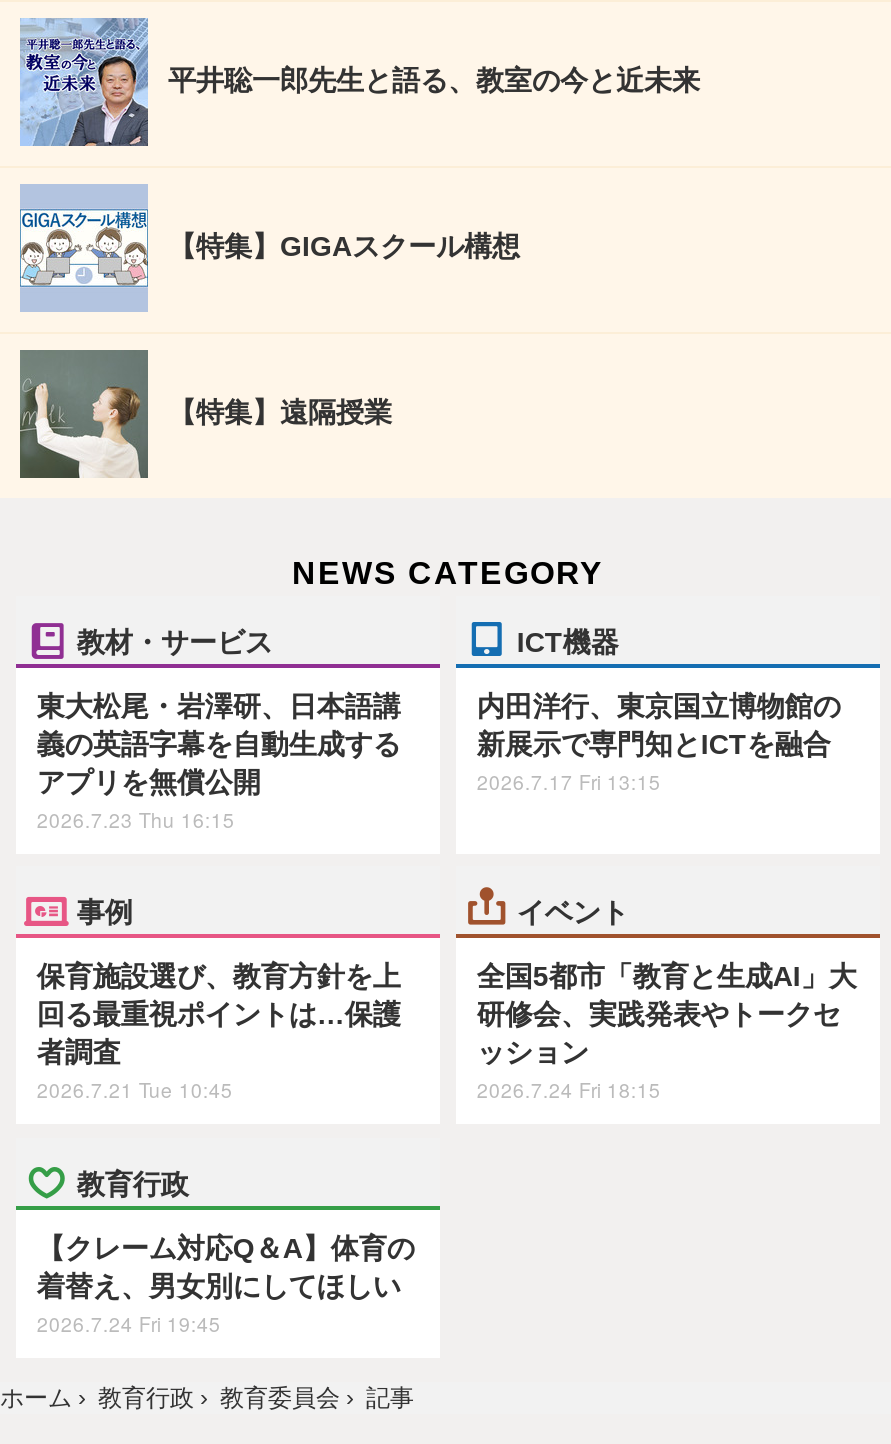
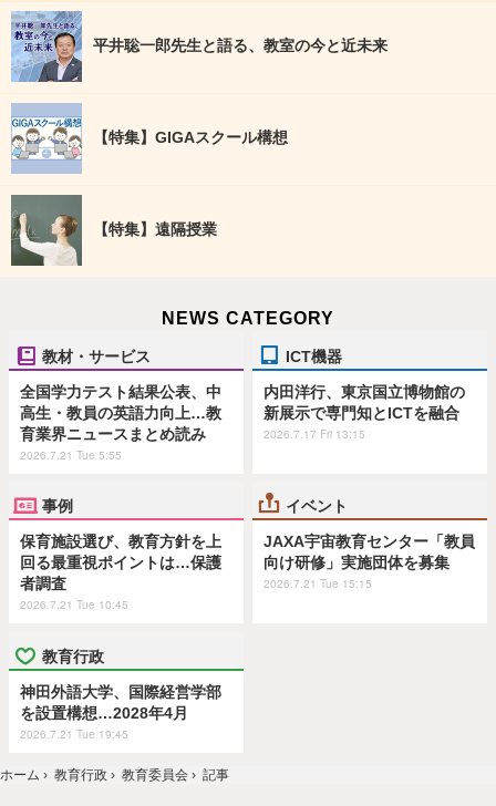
[37,689,401,833] 東大松尾・岩澤研、日本語講 | 義の英語字幕を自動生成する | アプリを無償公開 | 2026.7.23 Thu 16:15 -> [20,383,222,462] 全国学力テスト結果公表、中 | 高生・教員の英語力向上…教 | 育業界ニュースまとめ読み | 2026.7.21 Tue 5:55
[477,960,857,1104] 全国5都市「教育と生成AI」大 | 研修会、実践発表やトークセ | ッション | 2026.7.24 Fri 18:15 -> [264,533,475,591] JAXA宇宙教育センター「教員 | 向け研修」実施団体を募集 | 2026.7.21 Tue 15:15
[37,1232,415,1338] 【クレーム対応Q＆A】体育の | 着替え、男女別にしてほしい | 2026.7.24 Fri 19:45 -> [20,683,222,742] 神田外語大学、国際経営学部 | を設置構想…2028年4月 | 2026.7.21 Tue 19:45

